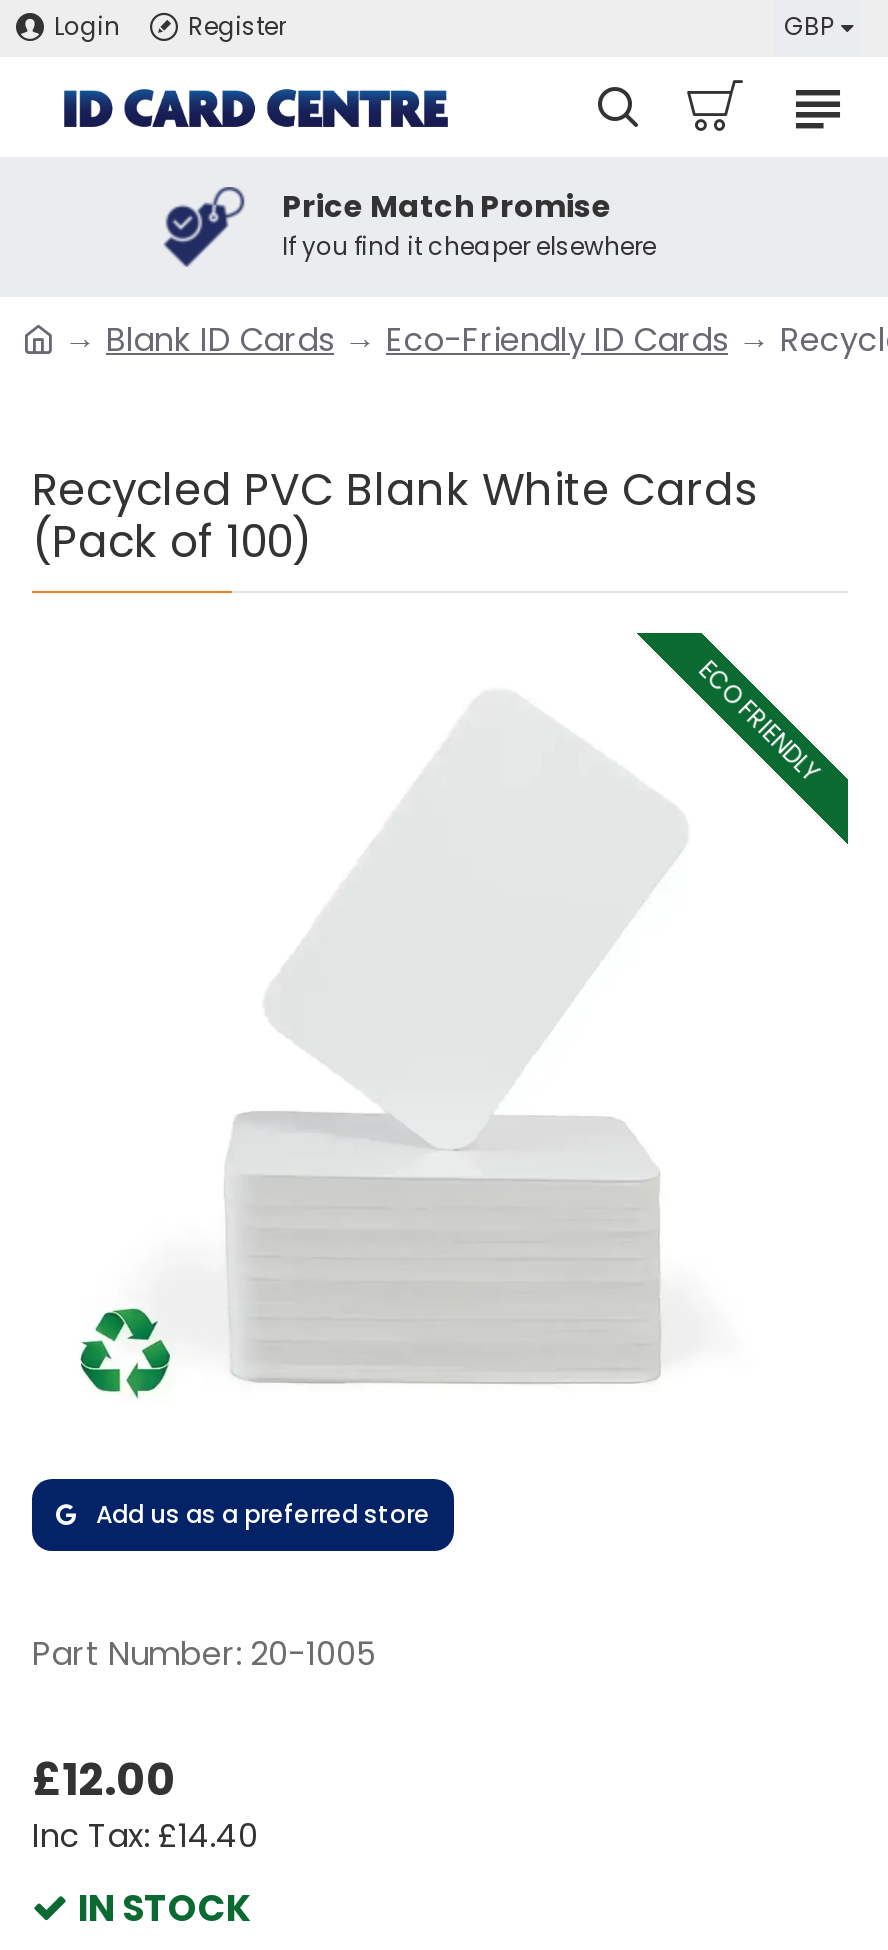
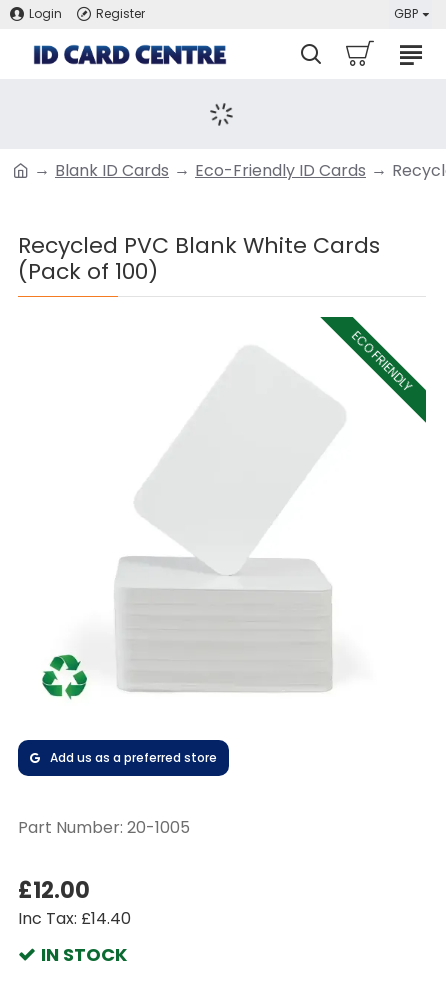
[164,185,654,267] [image] | Price Match Promise | If you find it cheaper elsewhere -> none

